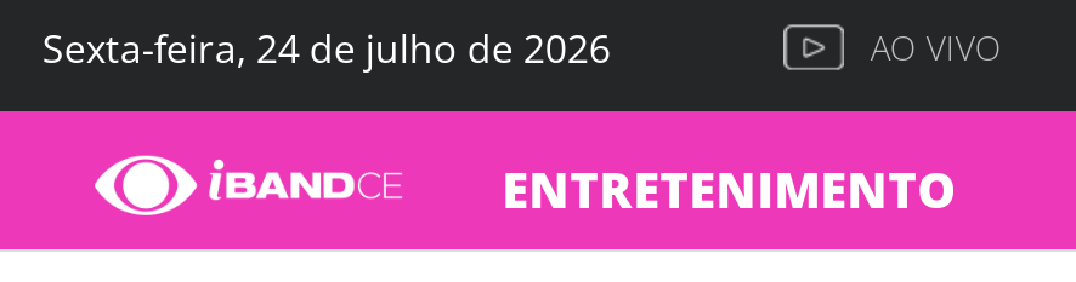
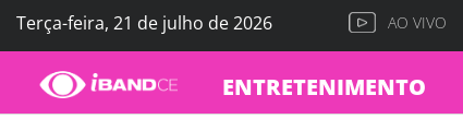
[42,21,610,74] Sexta-feira, 24 de julho de 2026 -> [16,11,272,35] Terça-feira, 21 de julho de 2026

